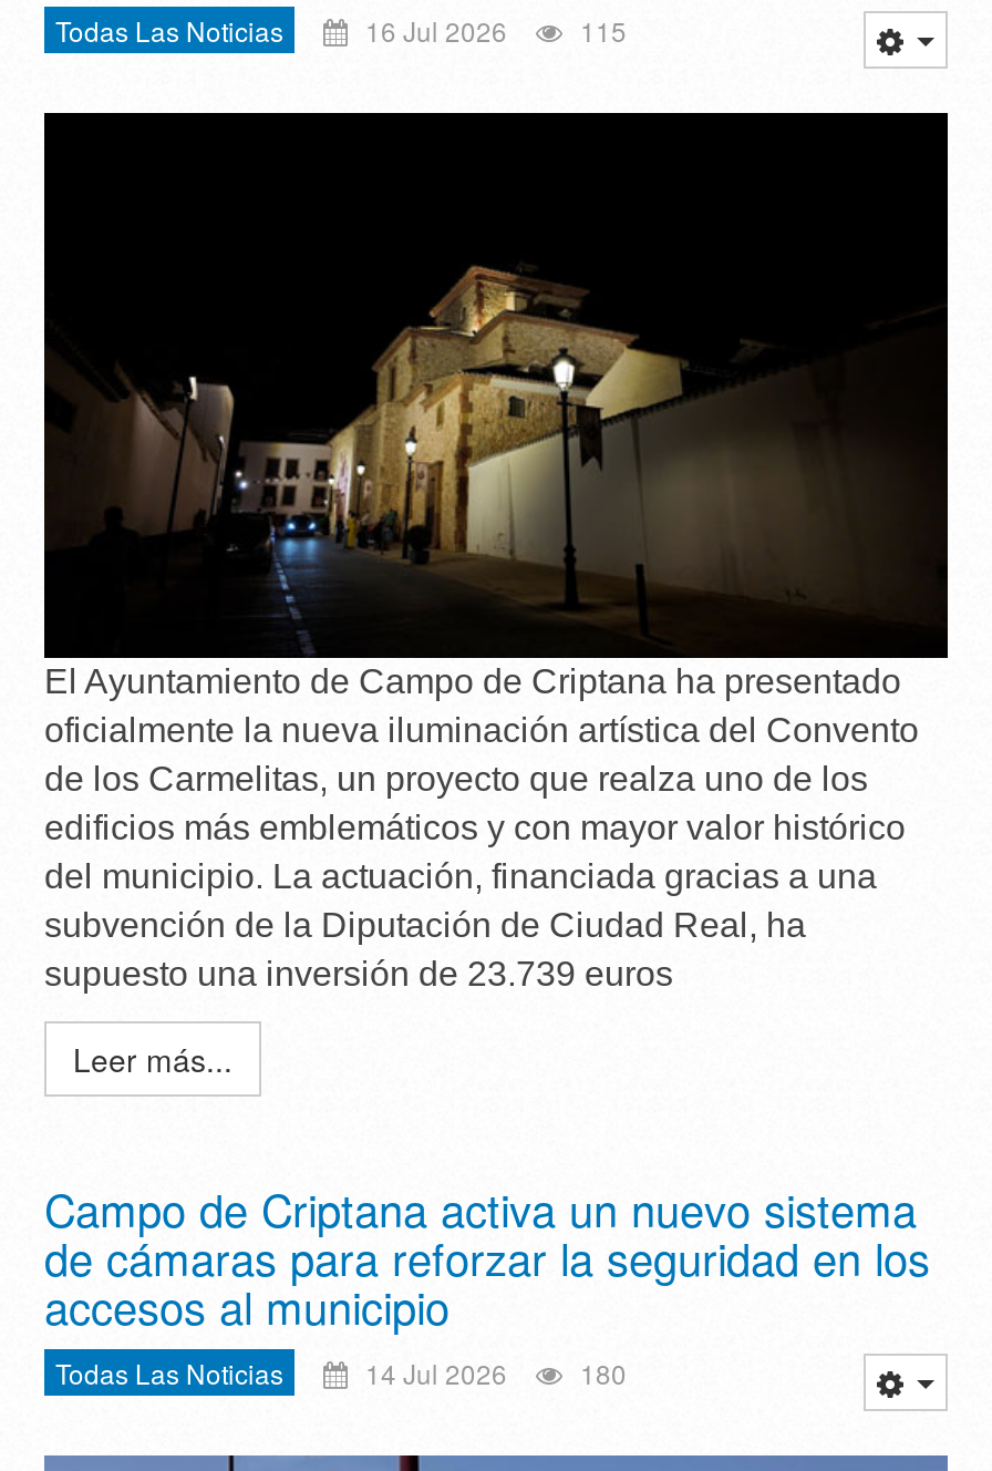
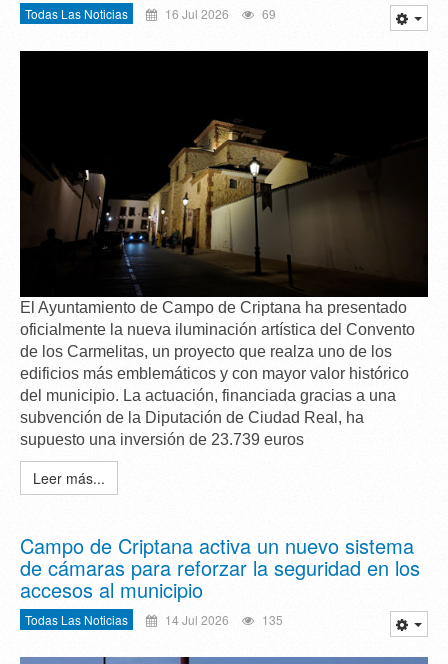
[55,10,627,48] Todas Las Noticias 16 Jul 2026 115 -> [25,5,276,22] Todas Las Noticias 16 Jul 2026 69
[55,1354,627,1391] Todas Las Noticias 14 Jul 2026 180 -> [25,611,283,628] Todas Las Noticias 14 Jul 2026 135

